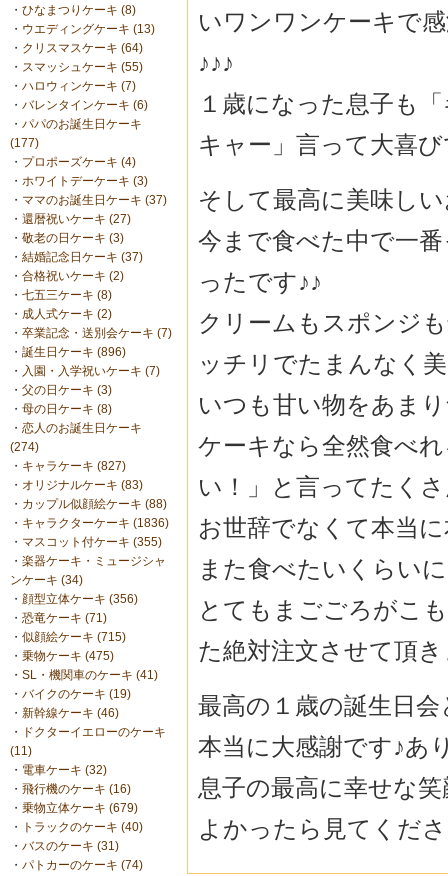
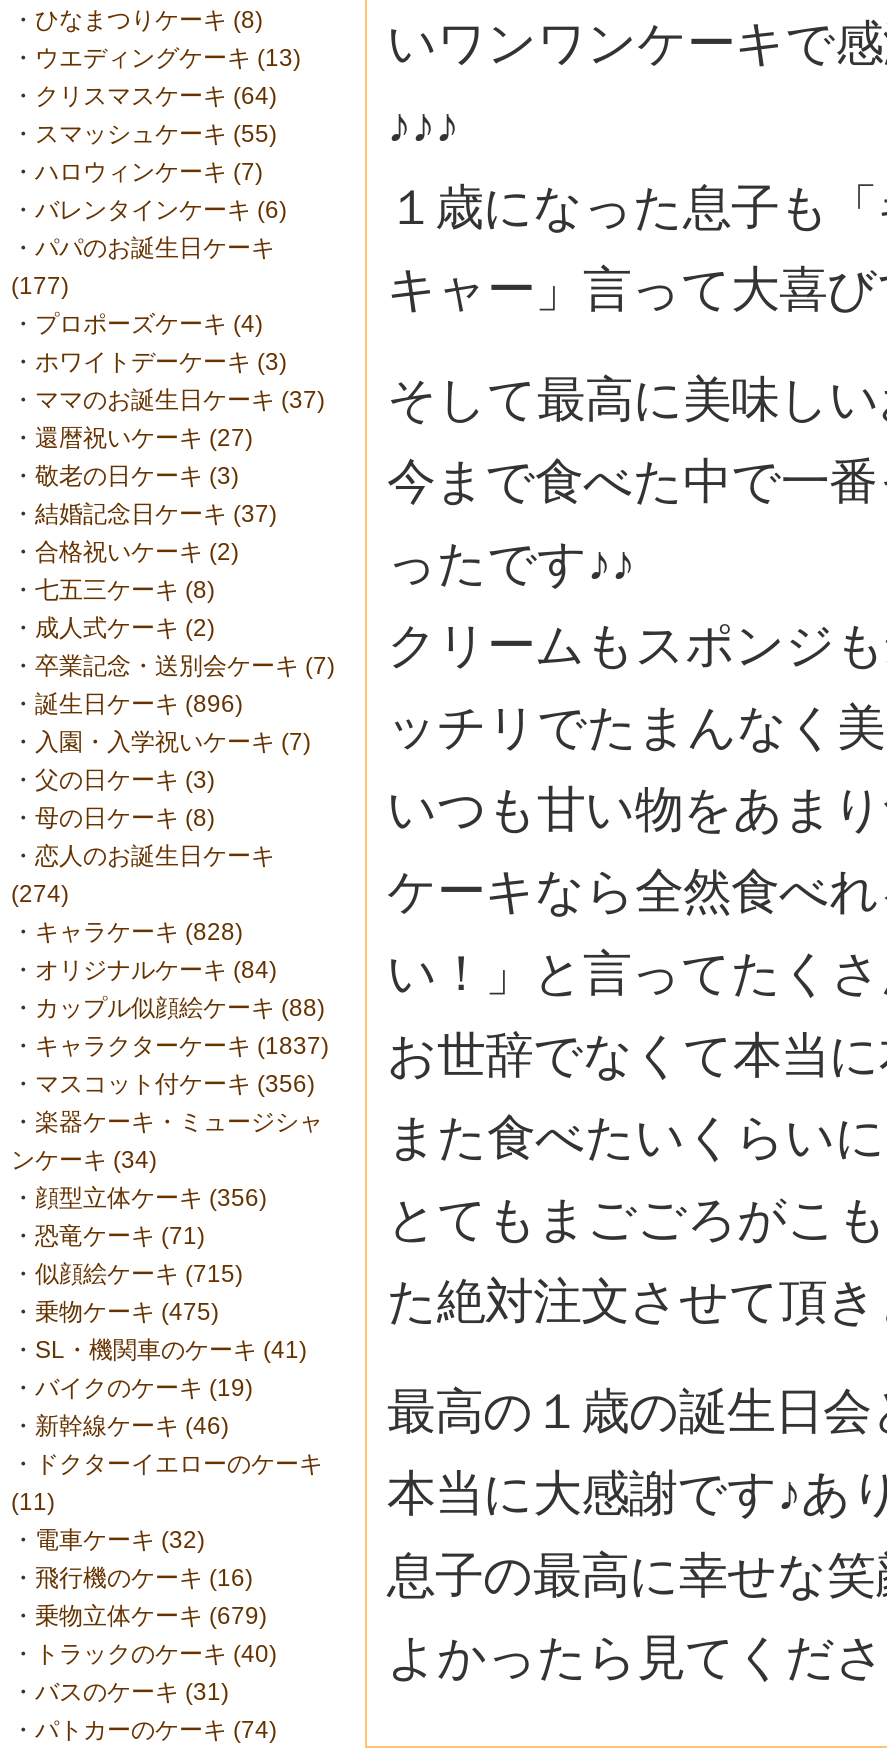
[10,459,126,473] ・キャラケーキ (827) -> [11,918,243,946] ・キャラケーキ (828)
[10,478,143,492] ・オリジナルケーキ (83) -> [11,956,277,984] ・オリジナルケーキ (84)
[10,516,169,530] ・キャラクターケーキ (1836) -> [11,1032,329,1060] ・キャラクターケーキ (1837)
[10,535,162,549] ・マスコット付ケーキ (355) -> [11,1070,315,1098] ・マスコット付ケーキ (356)

